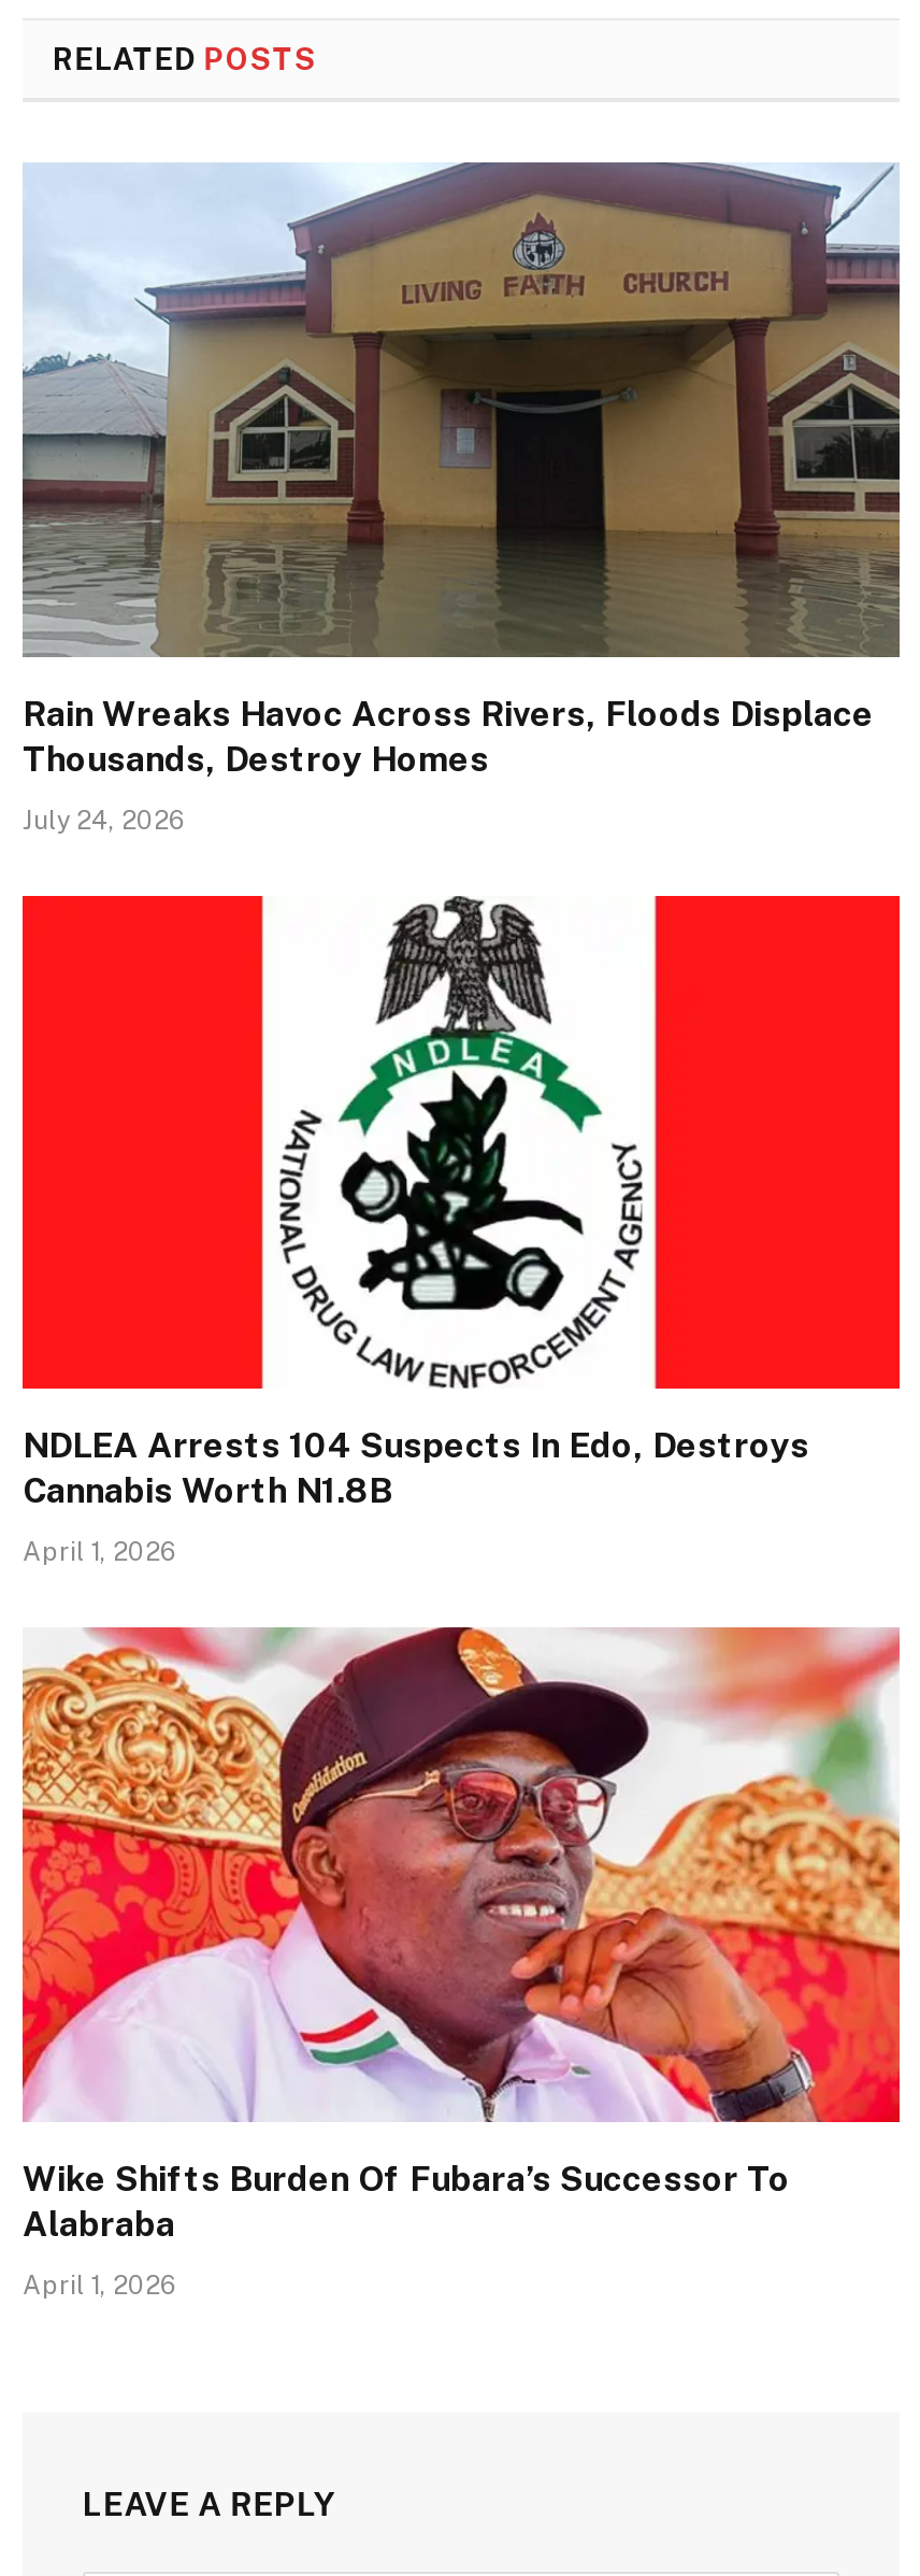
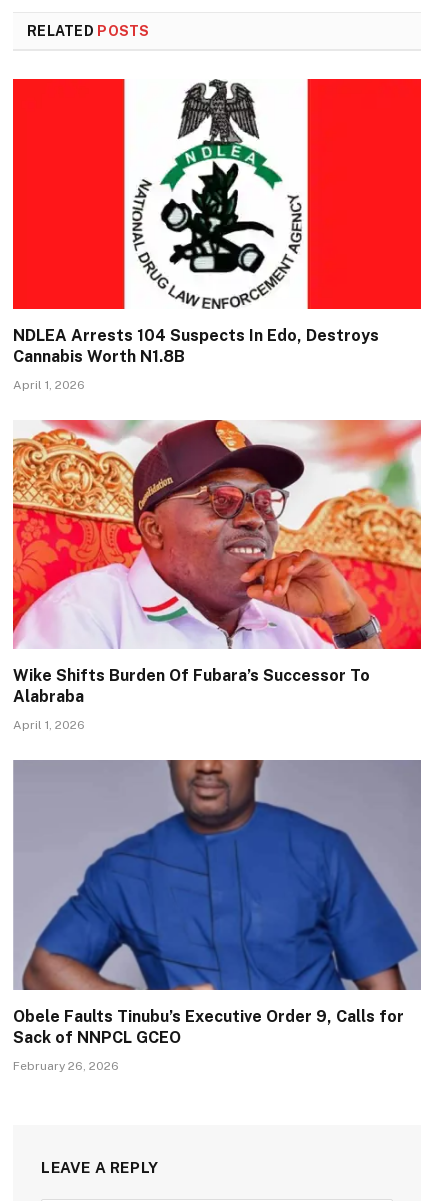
[20,160,902,835] [image] | Rain Wreaks Havoc Across Rivers, Floods Displace | Thousands, Destroy Homes | July 24, 2026 -> none
moved [336,894,605,1318] -> [159,79,284,276]: [image]
moved [18,1426,904,2300] -> [11,326,423,732]: [image] | NDLEA Arrests 104 Suspects In Edo, Destroys | Cannabis Worth N1.8B | April 1, 2026 | Wike Shifts Burden Of Fubara’s Successor To | Alabraba | April 1, 2026
none -> [13,759,421,1073] [image] | Obele Faults Tinubu’s Executive Order 9, Calls for | Sack of NNPCL GCEO | February 26, 2026

